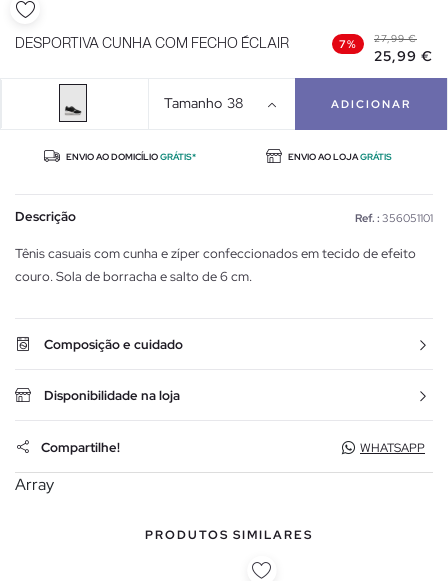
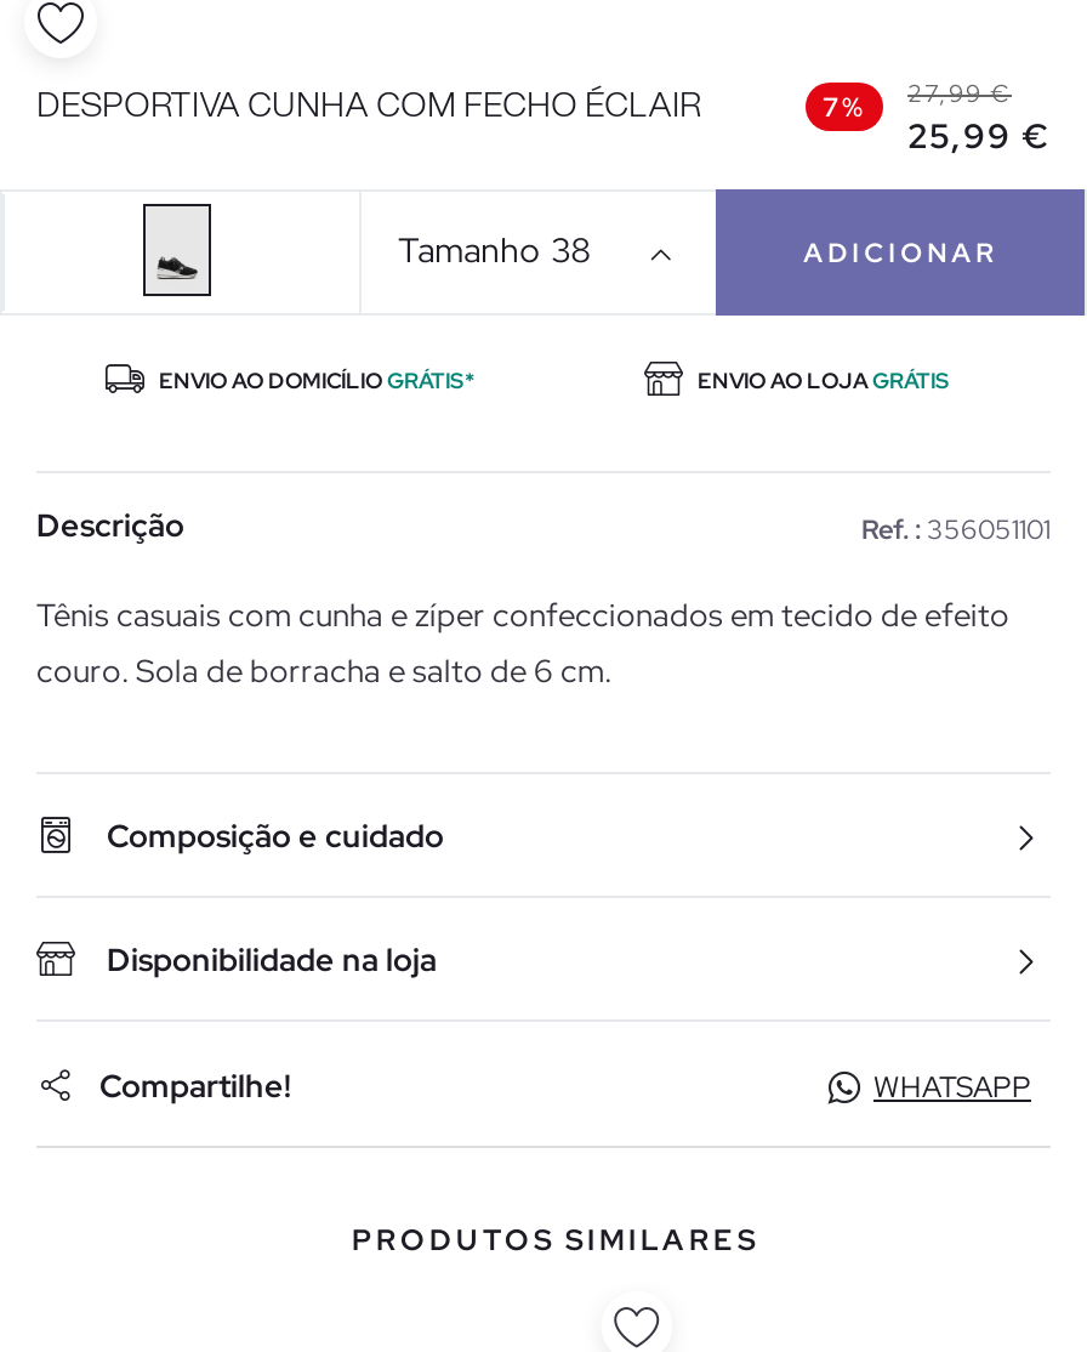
[15,474,54,495] Array -> none

